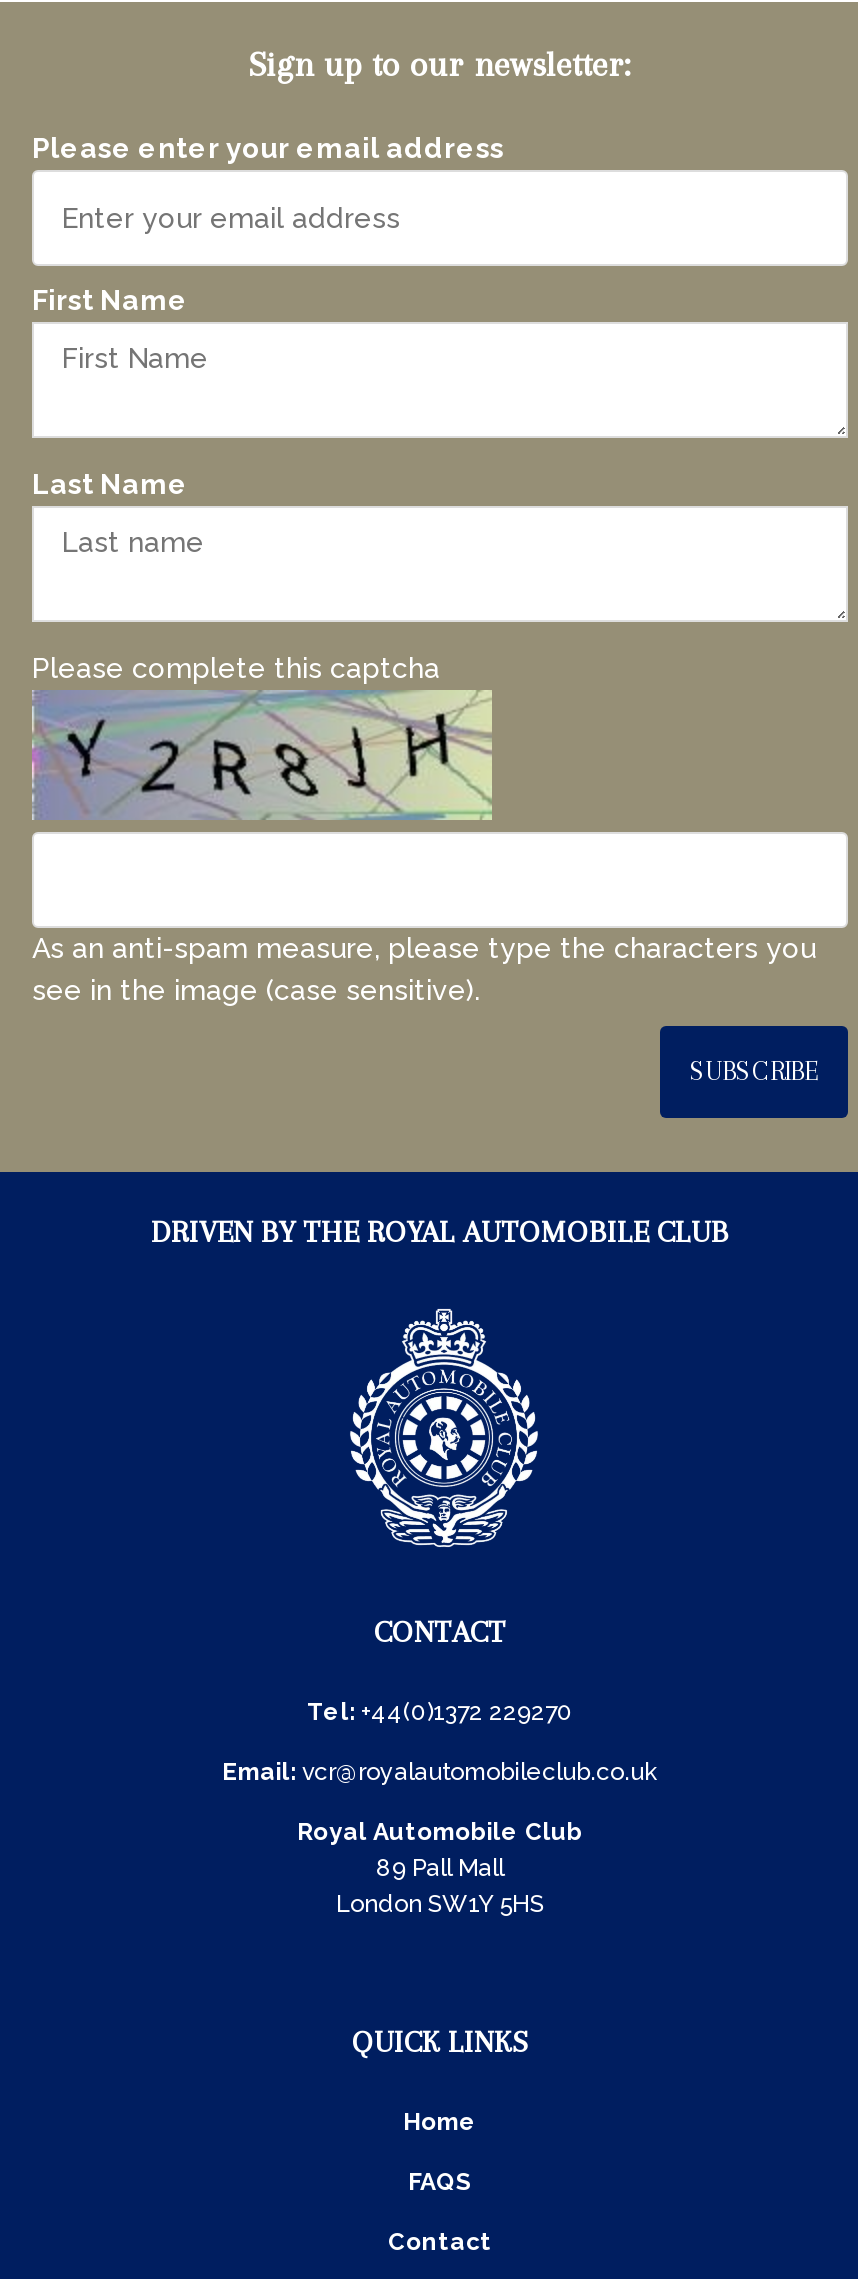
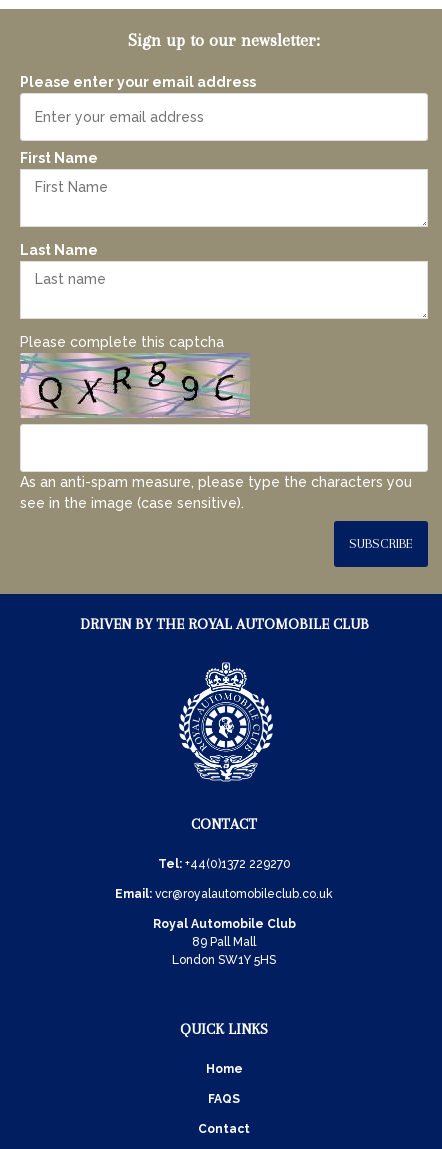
[32,690,492,820] [image] -> [20,353,250,418] [image]

